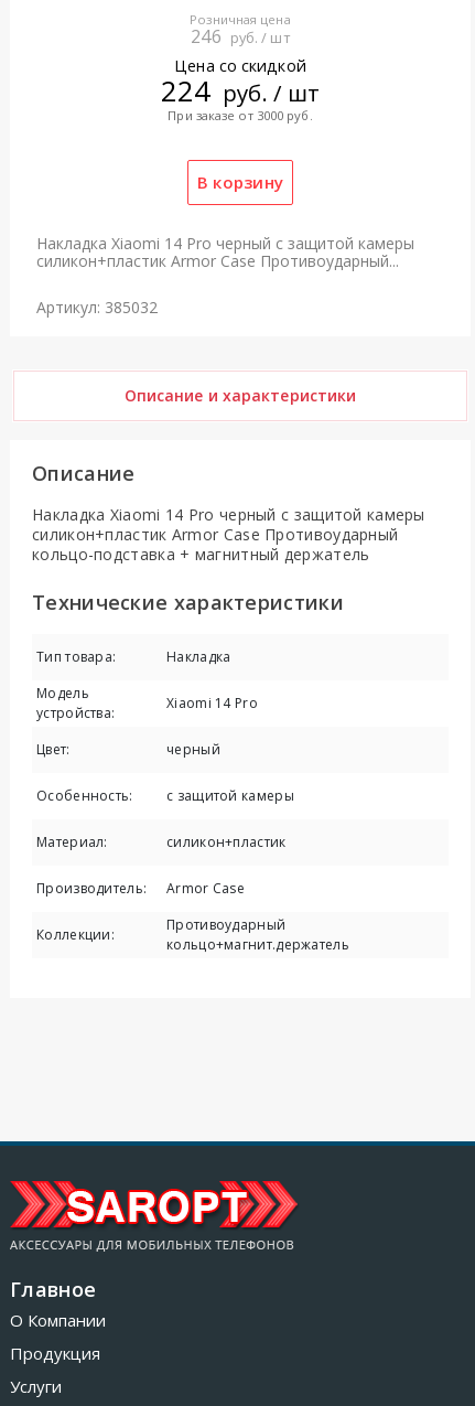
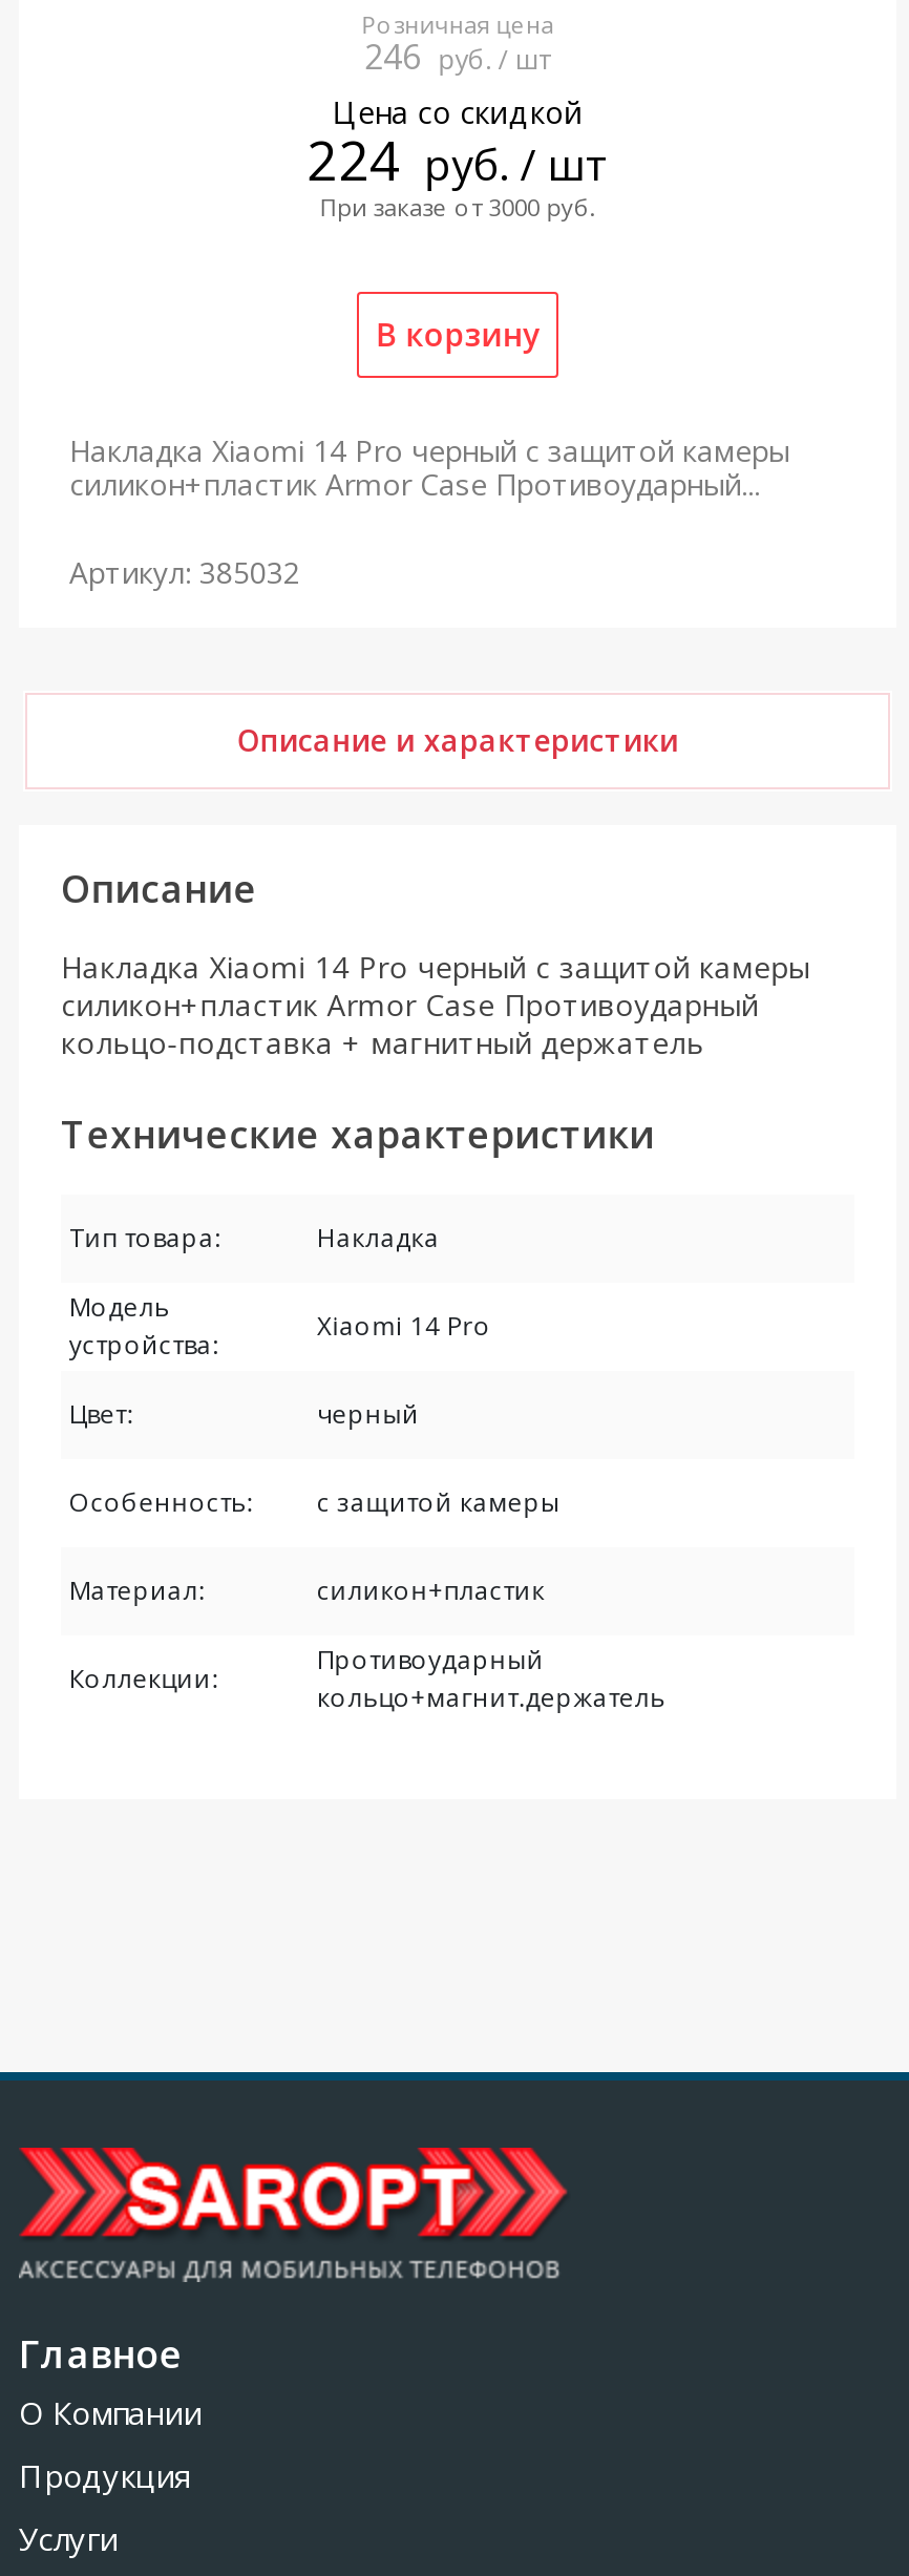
[36,879,245,898] Производитель: | Armor Case -> none

